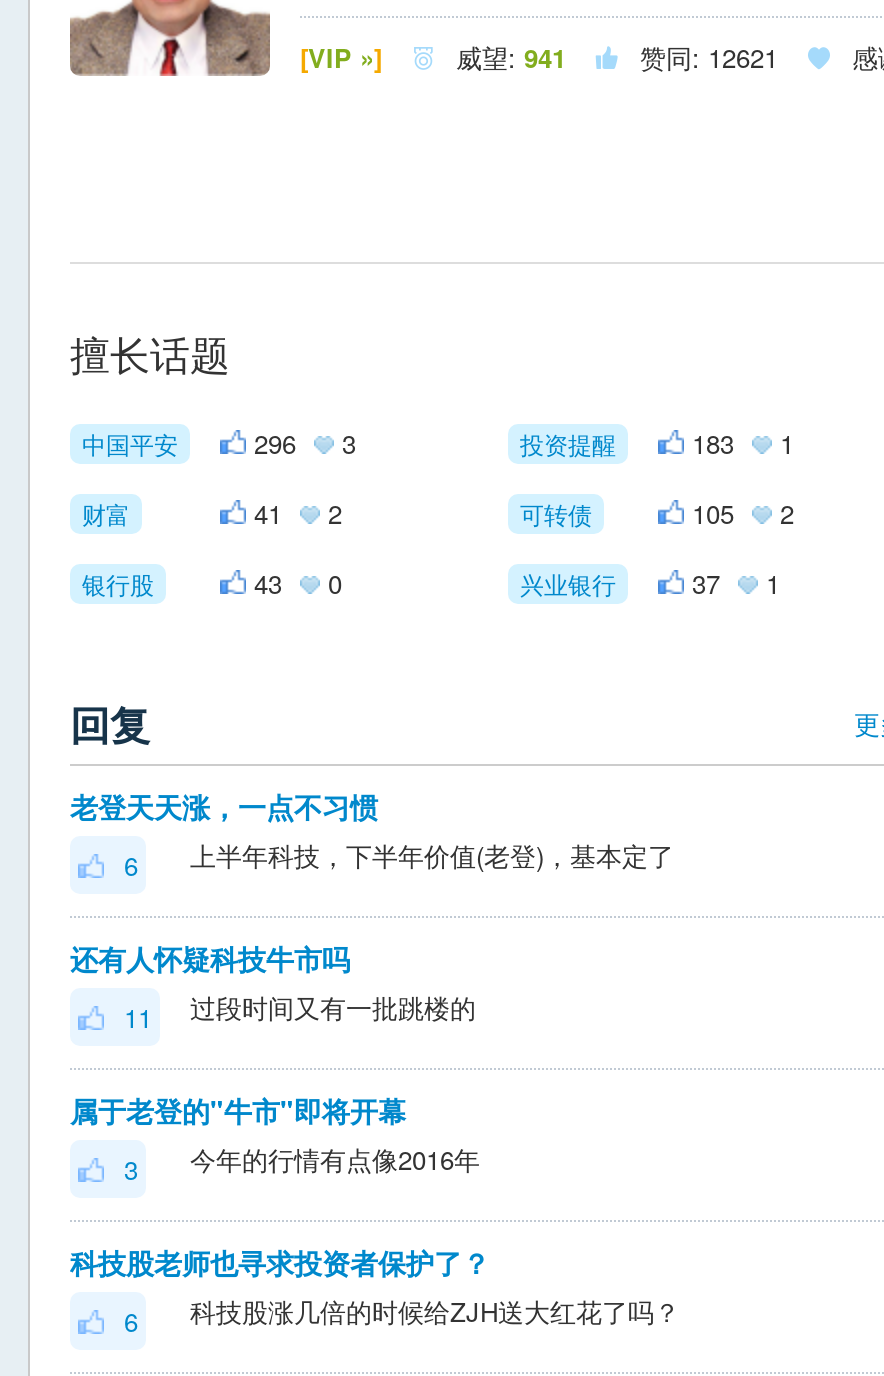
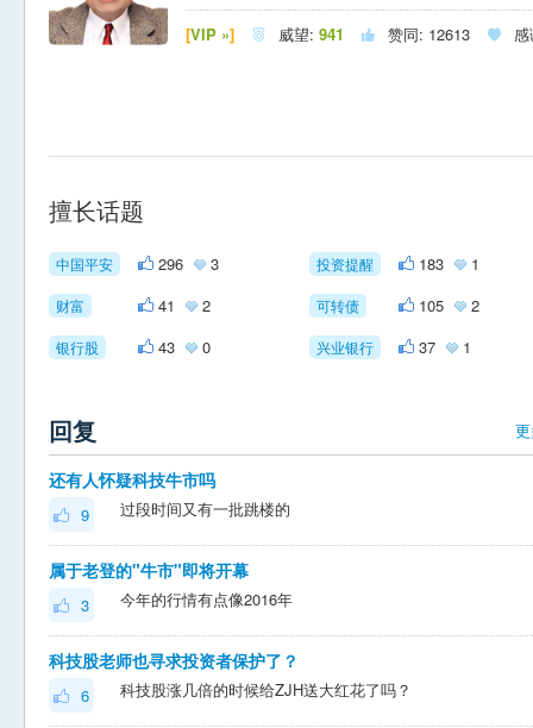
[640,38,778,76] 赞同: 12621 -> [388,23,470,45] 赞同: 12613
[70,786,674,884] 老登天天涨，一点不习惯 | 6 | 上半年科技，下半年价值(老登)，基本定了 -> none
[124,988,476,1036] 11 过段时间又有一批跳楼的 -> [81,497,290,526] 9 过段时间又有一批跳楼的

